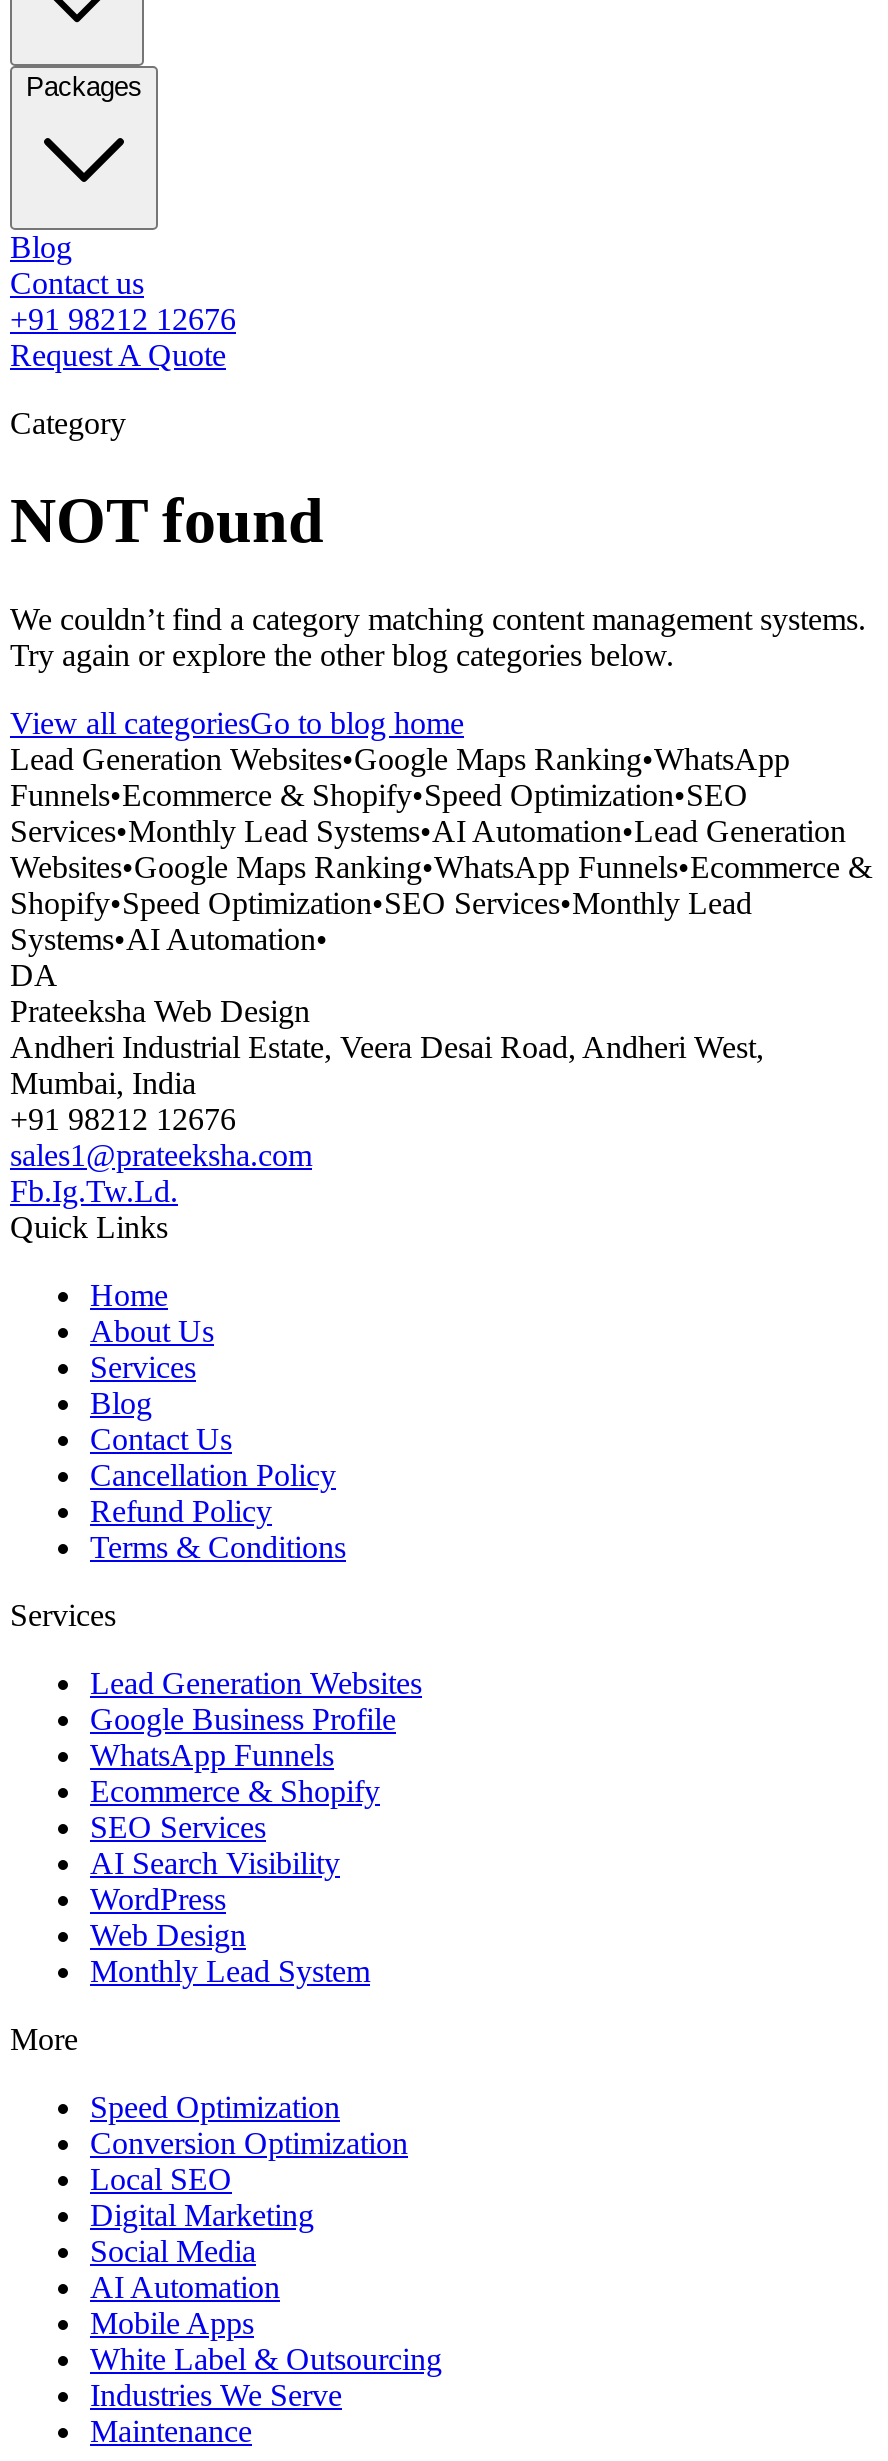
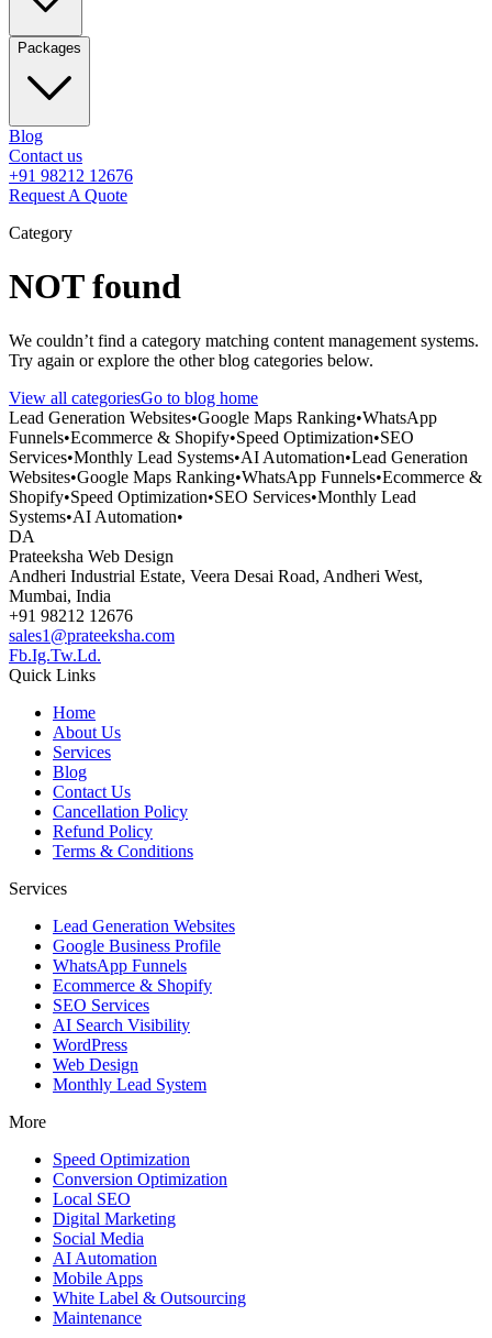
[90,2378,342,2412] Industries We Serve -> none

